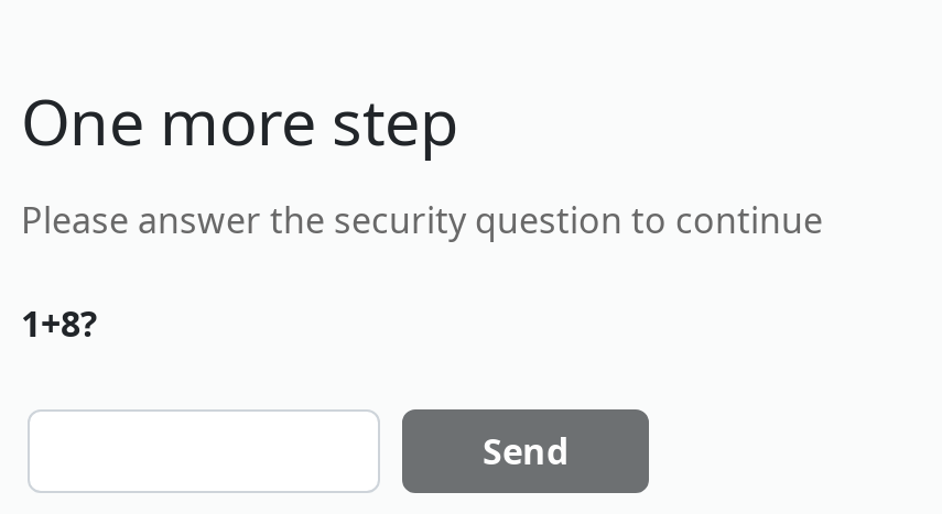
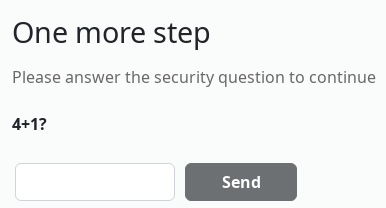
[21,299,98,348] 1+8? -> [12,113,47,135] 4+1?

